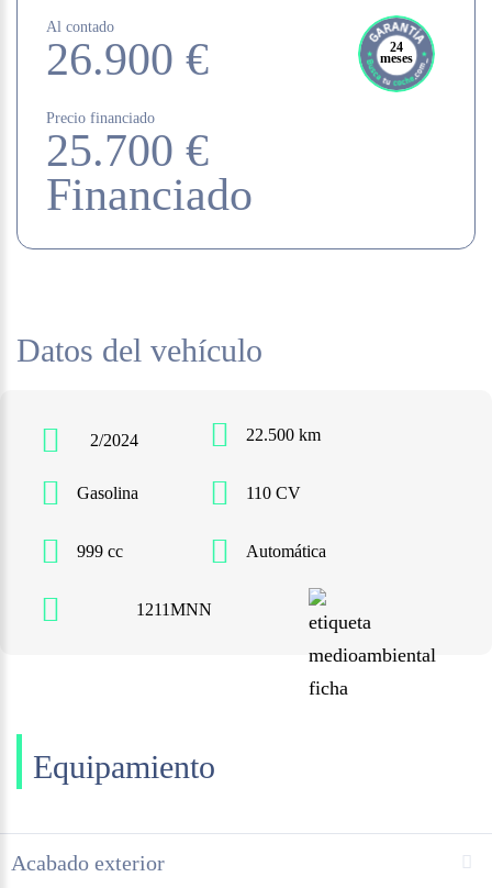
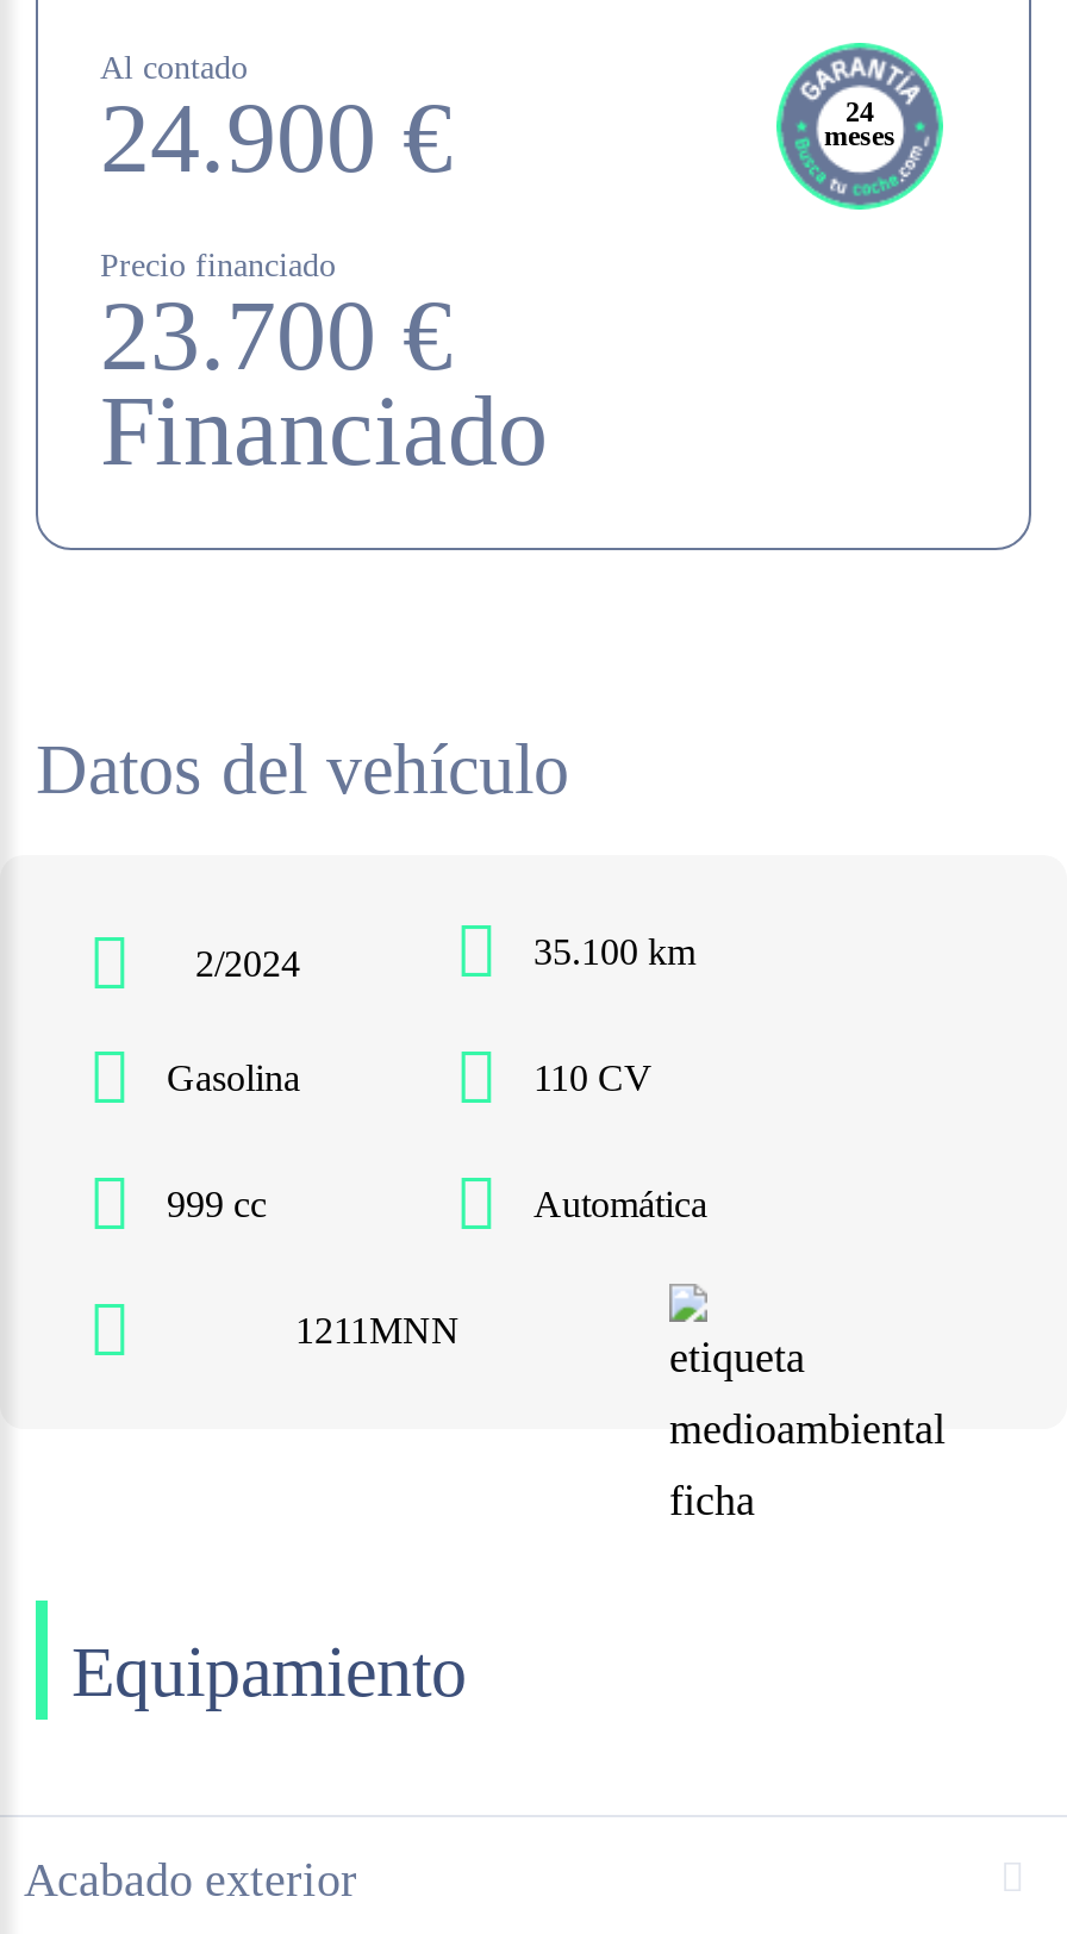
[46,34,209,85] 26.900 € -> [100,83,453,193] 24.900 €
[46,125,209,176] 25.700 € -> [100,281,453,391] 23.700 €
[246,425,321,444] 22.500 km -> [533,931,695,972] 35.100 km

